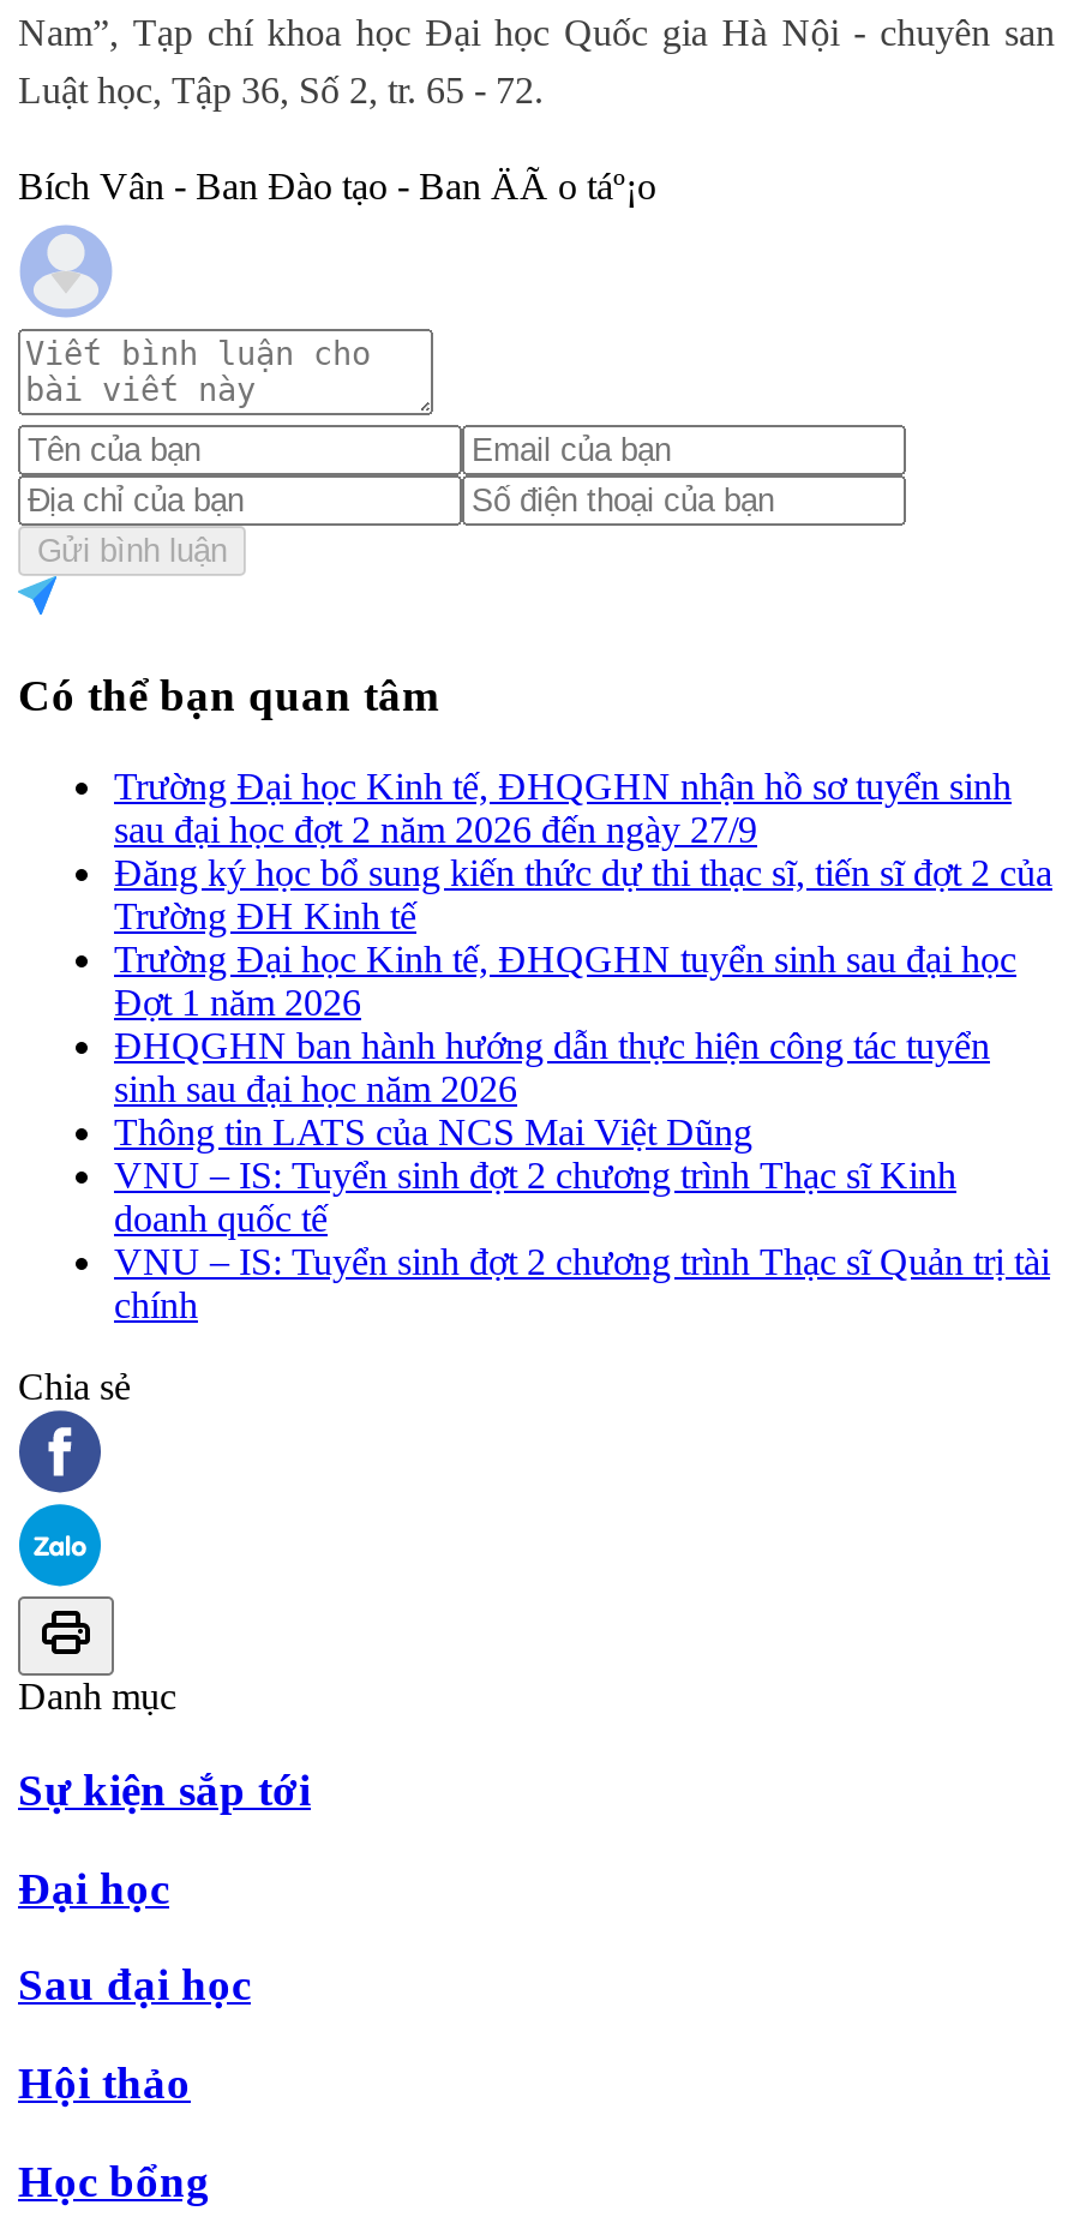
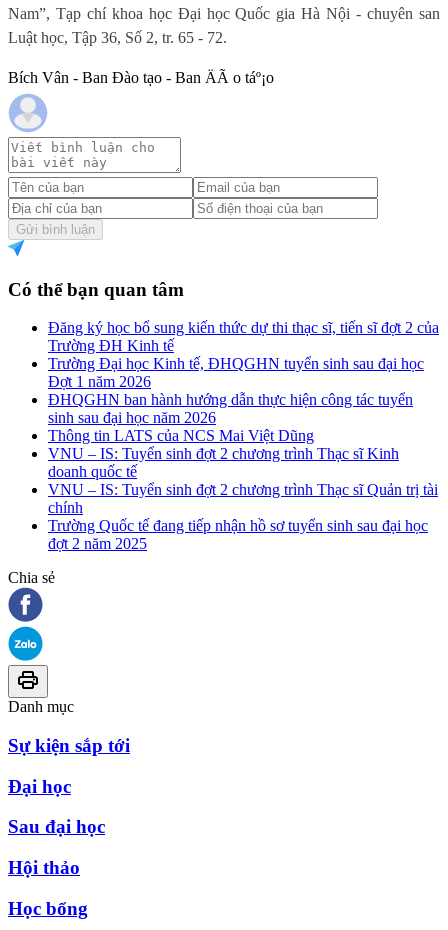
[114,766,1012,850] Trường Đại học Kinh tế, ĐHQGHN nhận hồ sơ tuyển sinh | sau đại học đợt 2 năm 2026 đến ngày 27/9 -> none
moved [114,853,1052,1326] -> [48,319,439,516]: Đăng ký học bổ sung kiến thức dự thi thạc sĩ, tiến sĩ đợt 2 của | Trường ĐH Kinh tế | Trường Đại học Kinh tế, ĐHQGHN tuyển sinh sau đại học | ... | VNU – IS: Tuyển sinh đợt 2 chương trình Thạc sĩ Quản trị tài | chính
none -> [48,517,428,552] Trường Quốc tế đang tiếp nhận hồ sơ tuyển sinh sau đại học | đợt 2 năm 2025

